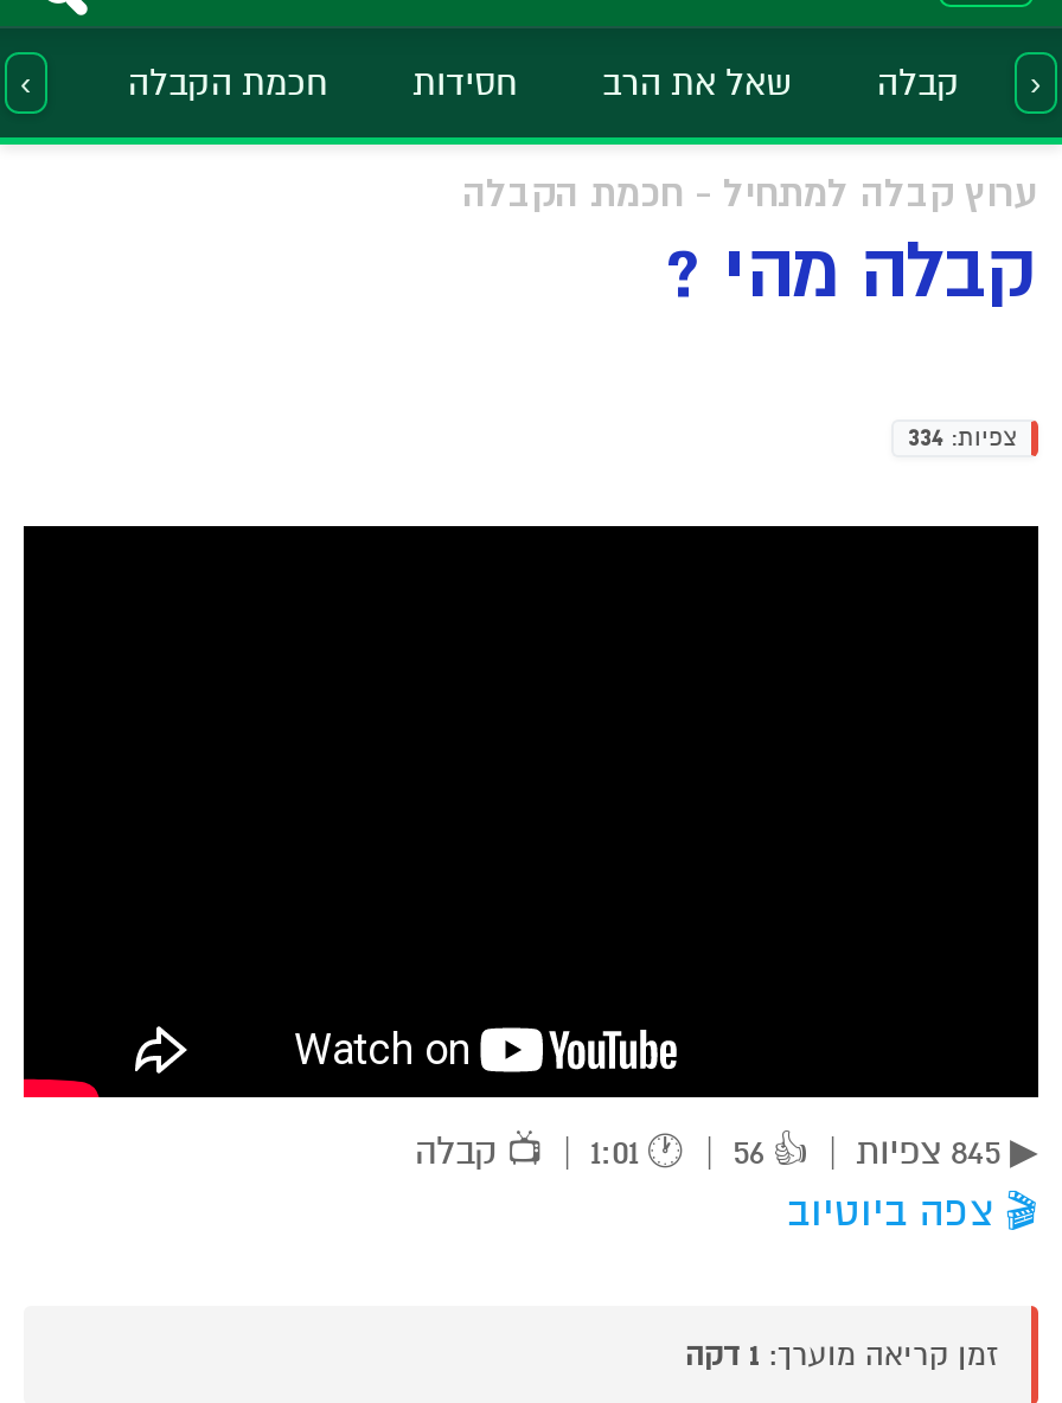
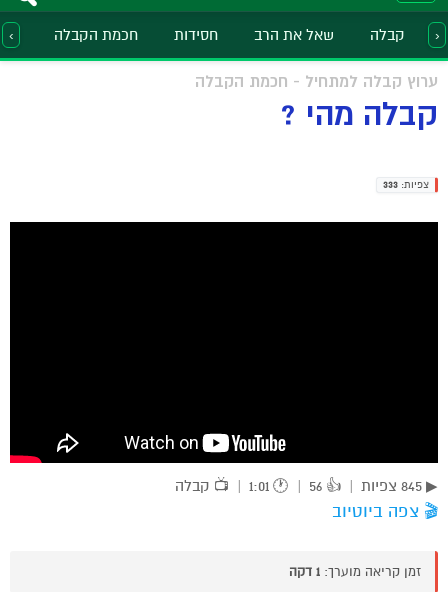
[908,424,1017,453] צפיות: 334 -> [383,179,429,191] צפיות: 333

